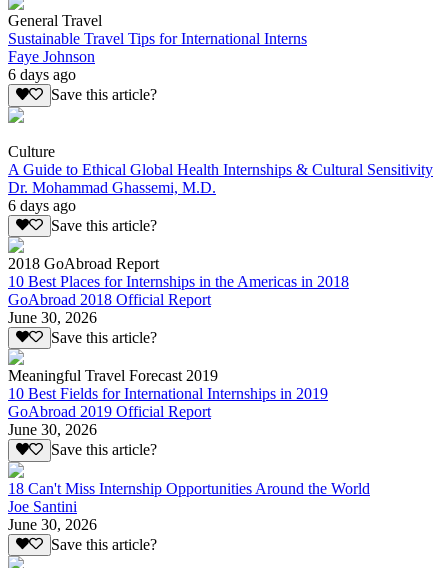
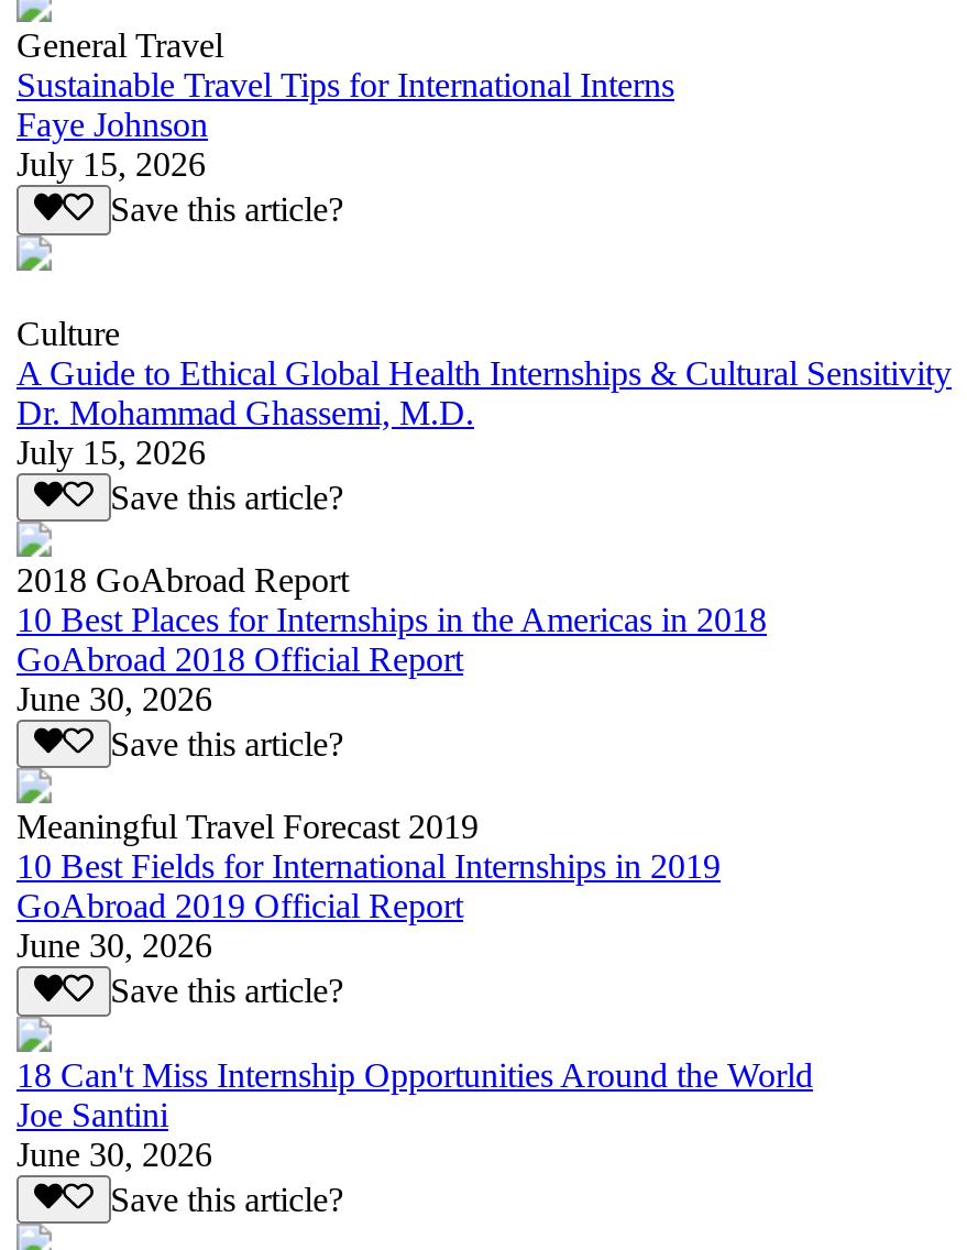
[8,66,76,83] 6 days ago -> [17,146,206,183] July 15, 2026
[8,196,76,213] 6 days ago -> [17,432,206,470] July 15, 2026

